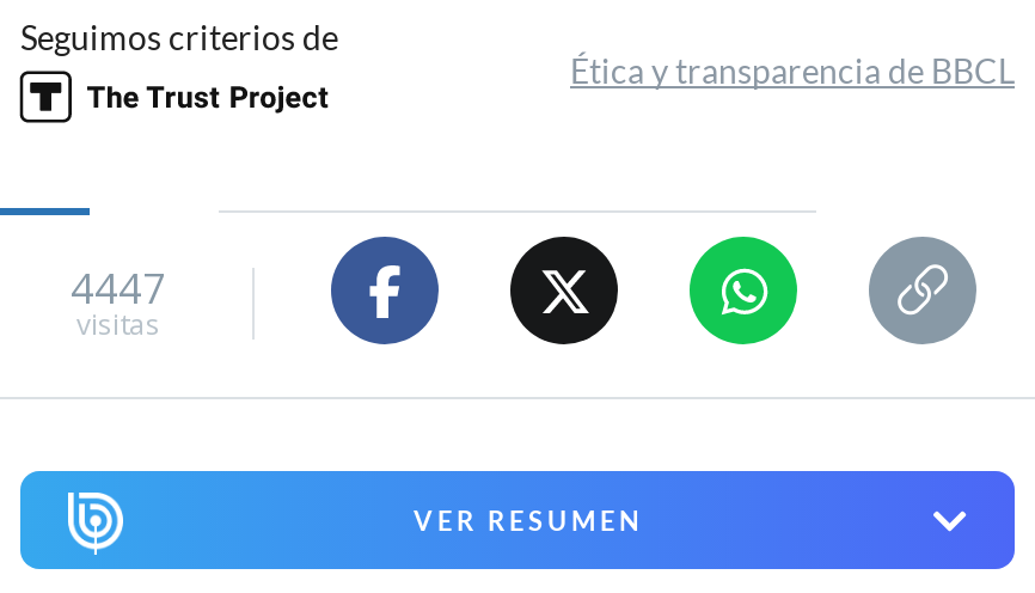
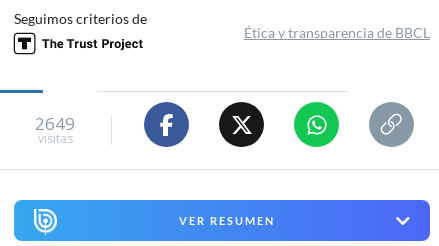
[71,261,166,316] 4447 -> [35,112,75,135] 2649

